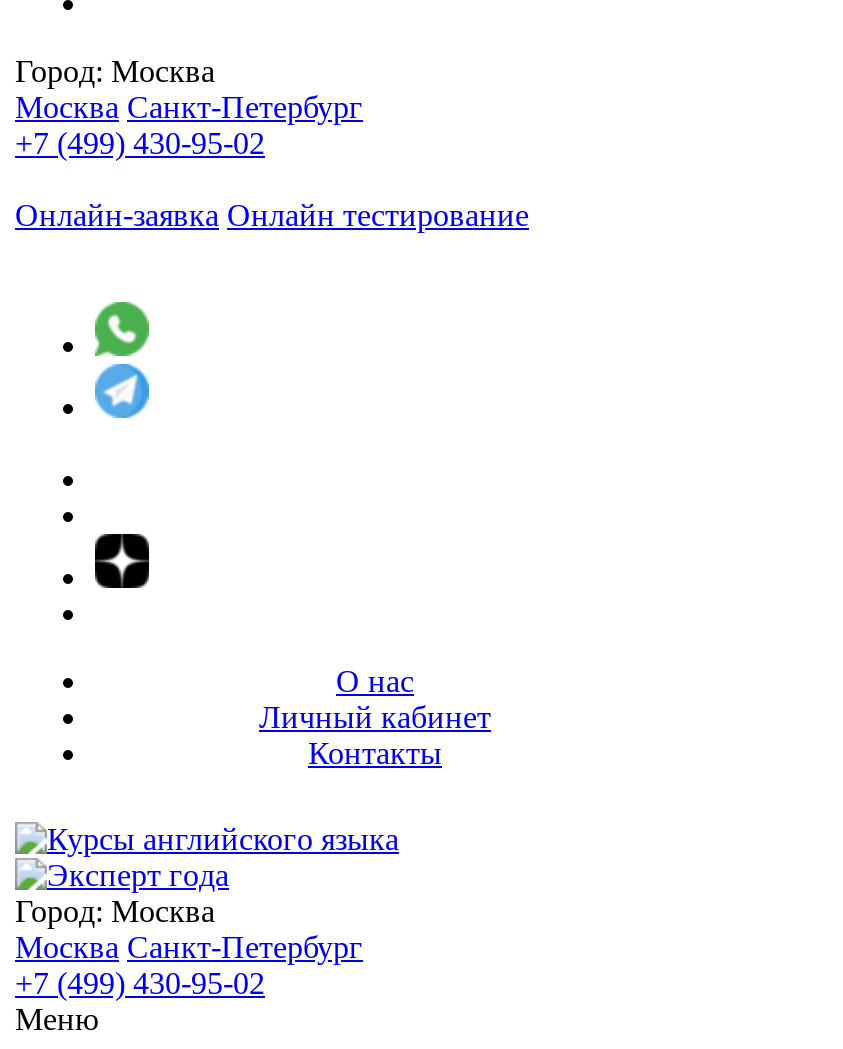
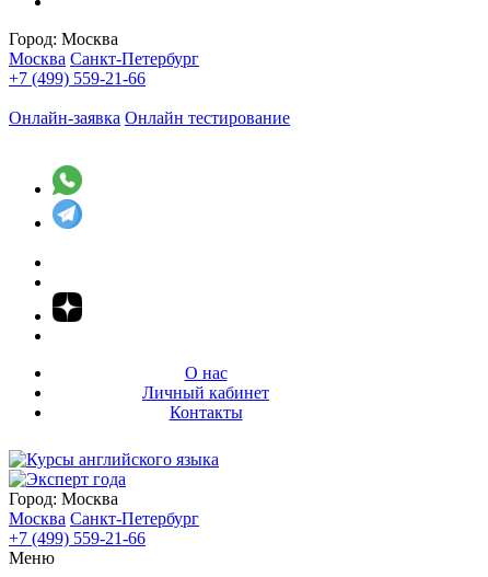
[15,126,265,160] +7 (499) 430-95-02 -> [9,69,146,88] +7 (499) 559-21-66
[15,966,265,1000] +7 (499) 430-95-02 -> [9,529,146,547] +7 (499) 559-21-66

